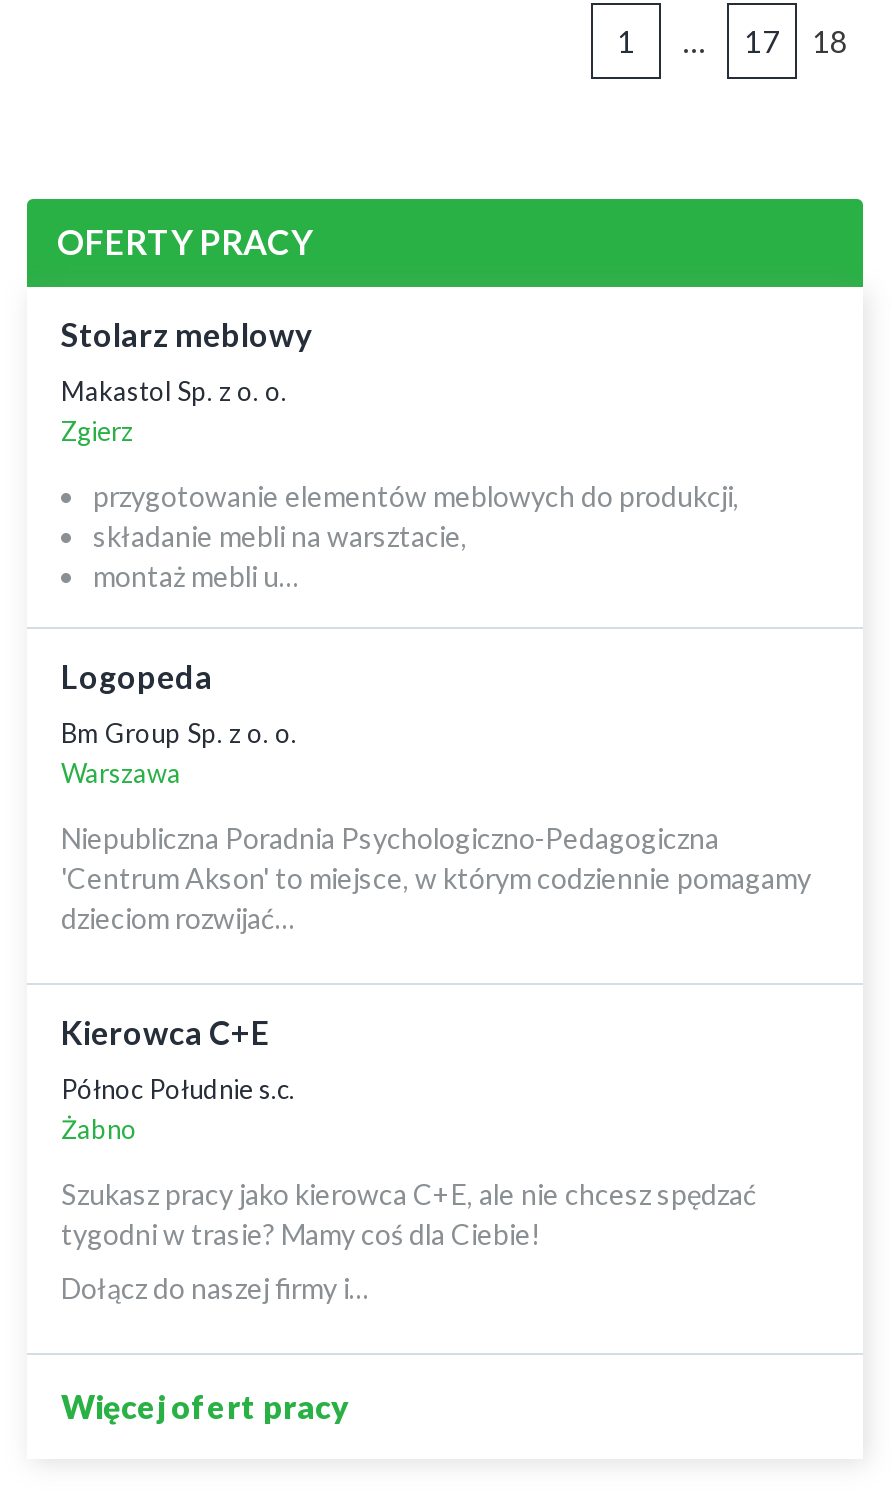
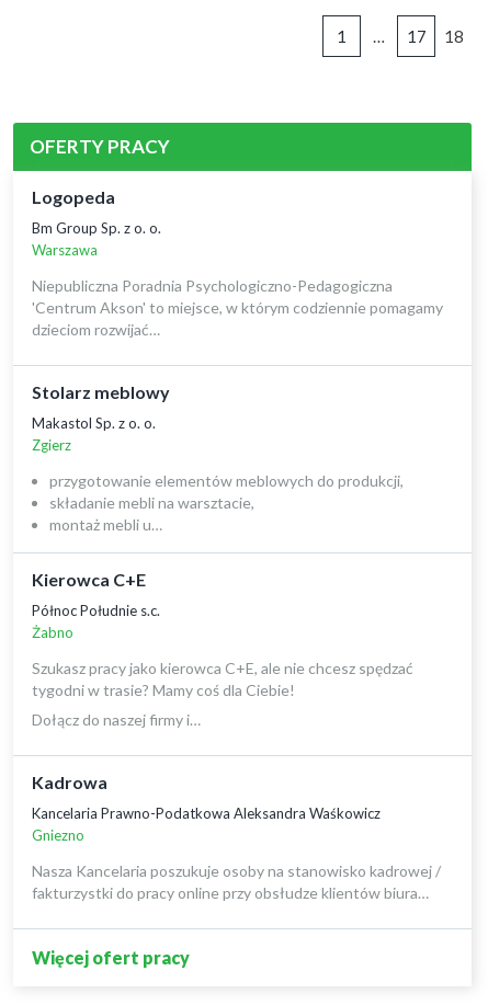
moved [61,315,739,593] -> [32,381,404,534]: Stolarz meblowy | Makastol Sp. z o. o. | Zgierz | przygotowanie elementów meblowych do produkcji, | składanie mebli na warsztacie, | montaż mebli u…
moved [61,657,811,935] -> [32,186,443,339]: Logopeda | Bm Group Sp. z o. o. | Warszawa | Niepubliczna Poradnia Psychologiczno-Pedagogiczna | 'Centrum Akson' to miejsce, w którym codziennie pomagamy | dzieciom rozwijać…
none -> [32,772,441,902] Kadrowa | Kancelaria Prawno-Podatkowa Aleksandra Waśkowicz | Gniezno | Nasza Kancelaria poszukuje osoby na stanowisko kadrowej / | fakturzystki do pracy online przy obsłudze klientów biura…

